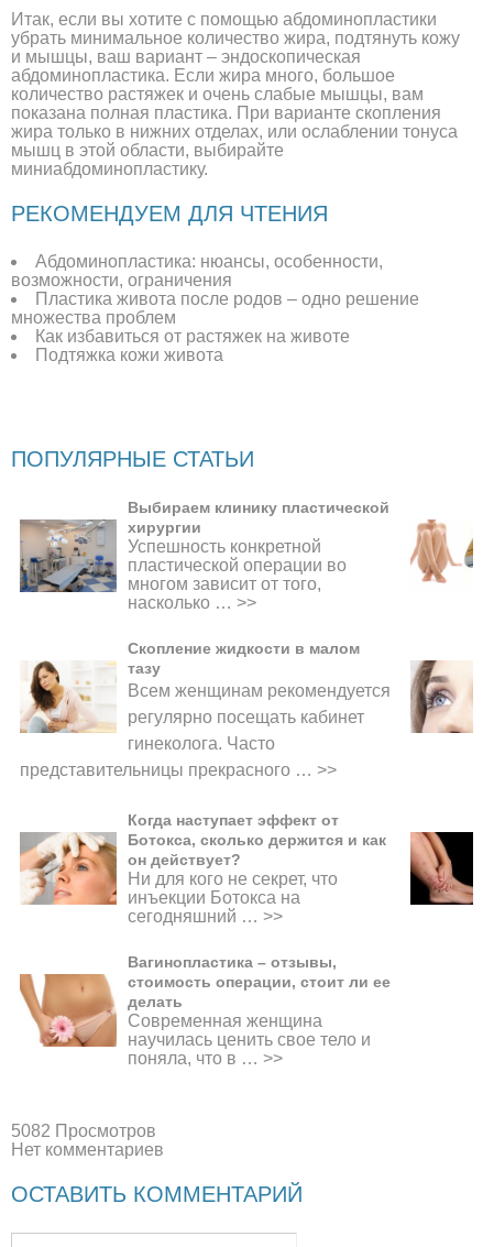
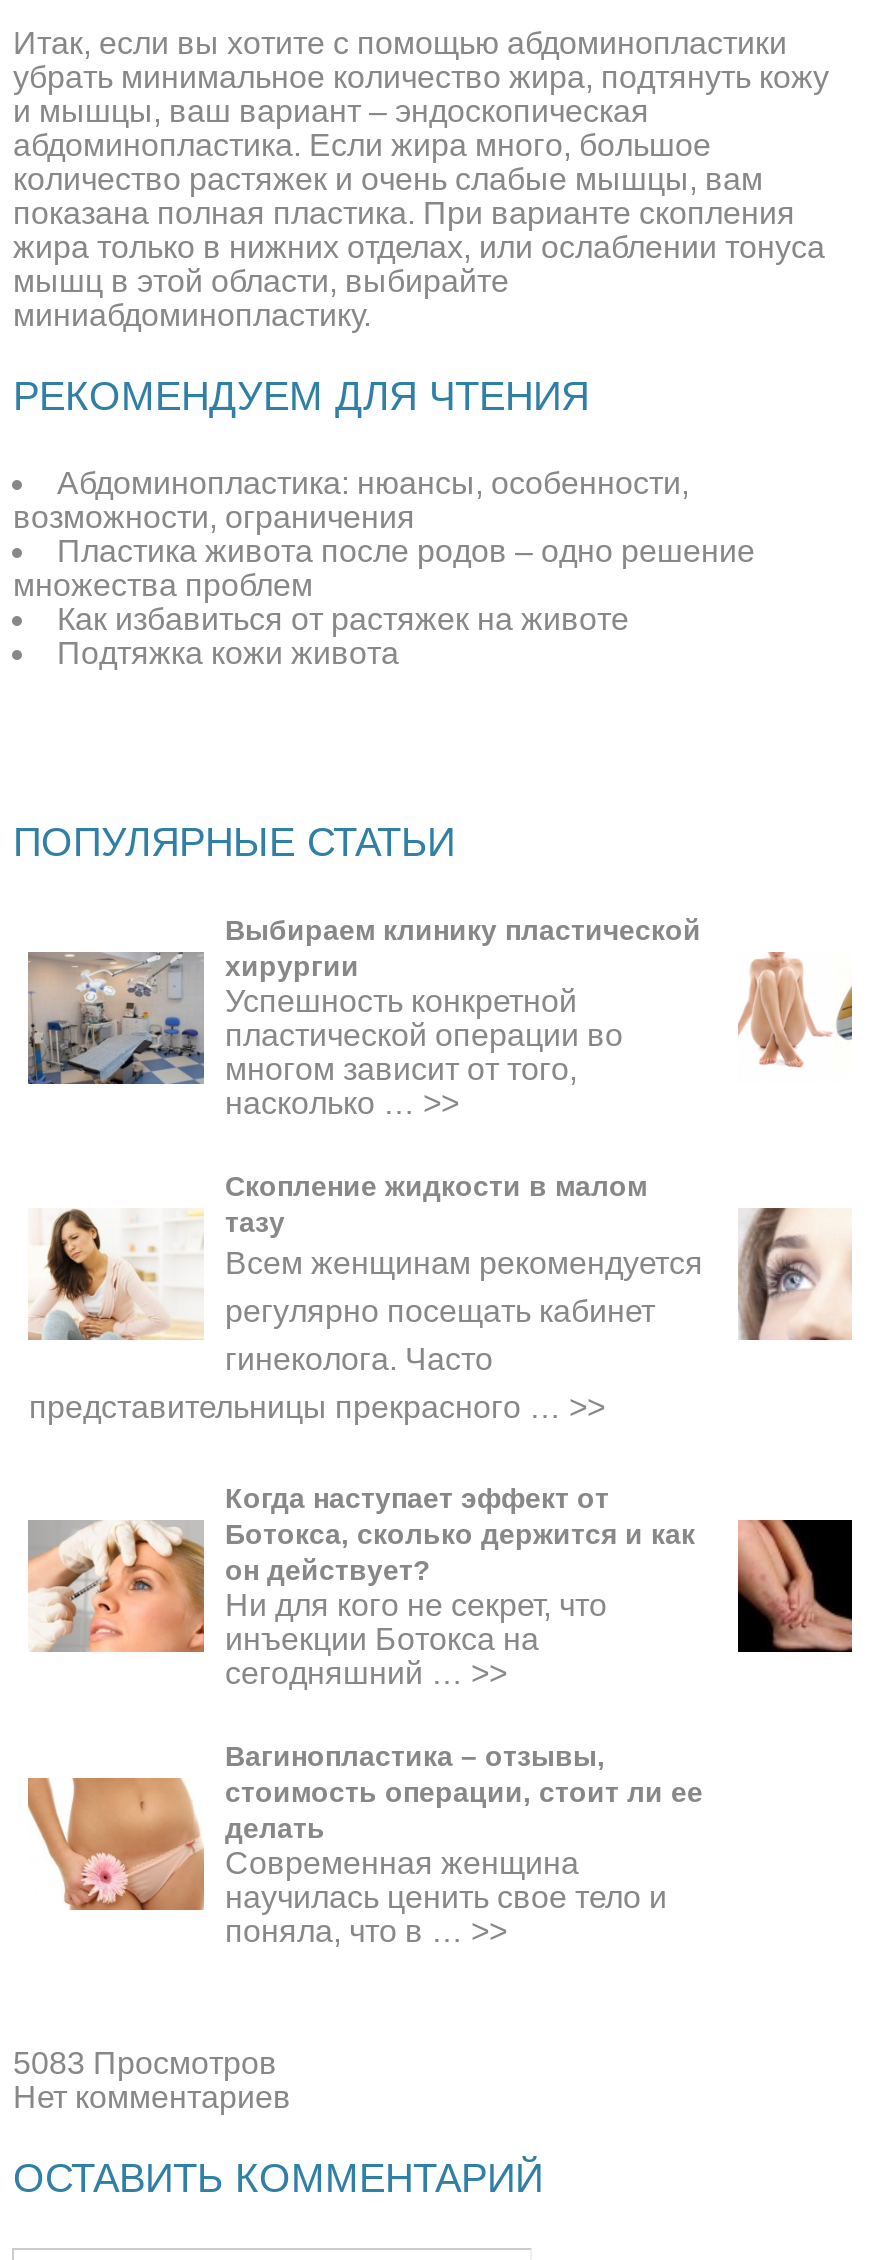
[12,1121,157,1140] 5082 Просмотров -> [13,2046,277,2080] 5083 Просмотров

